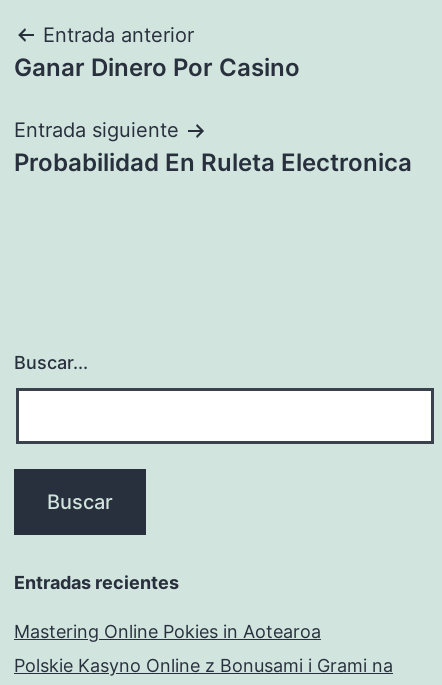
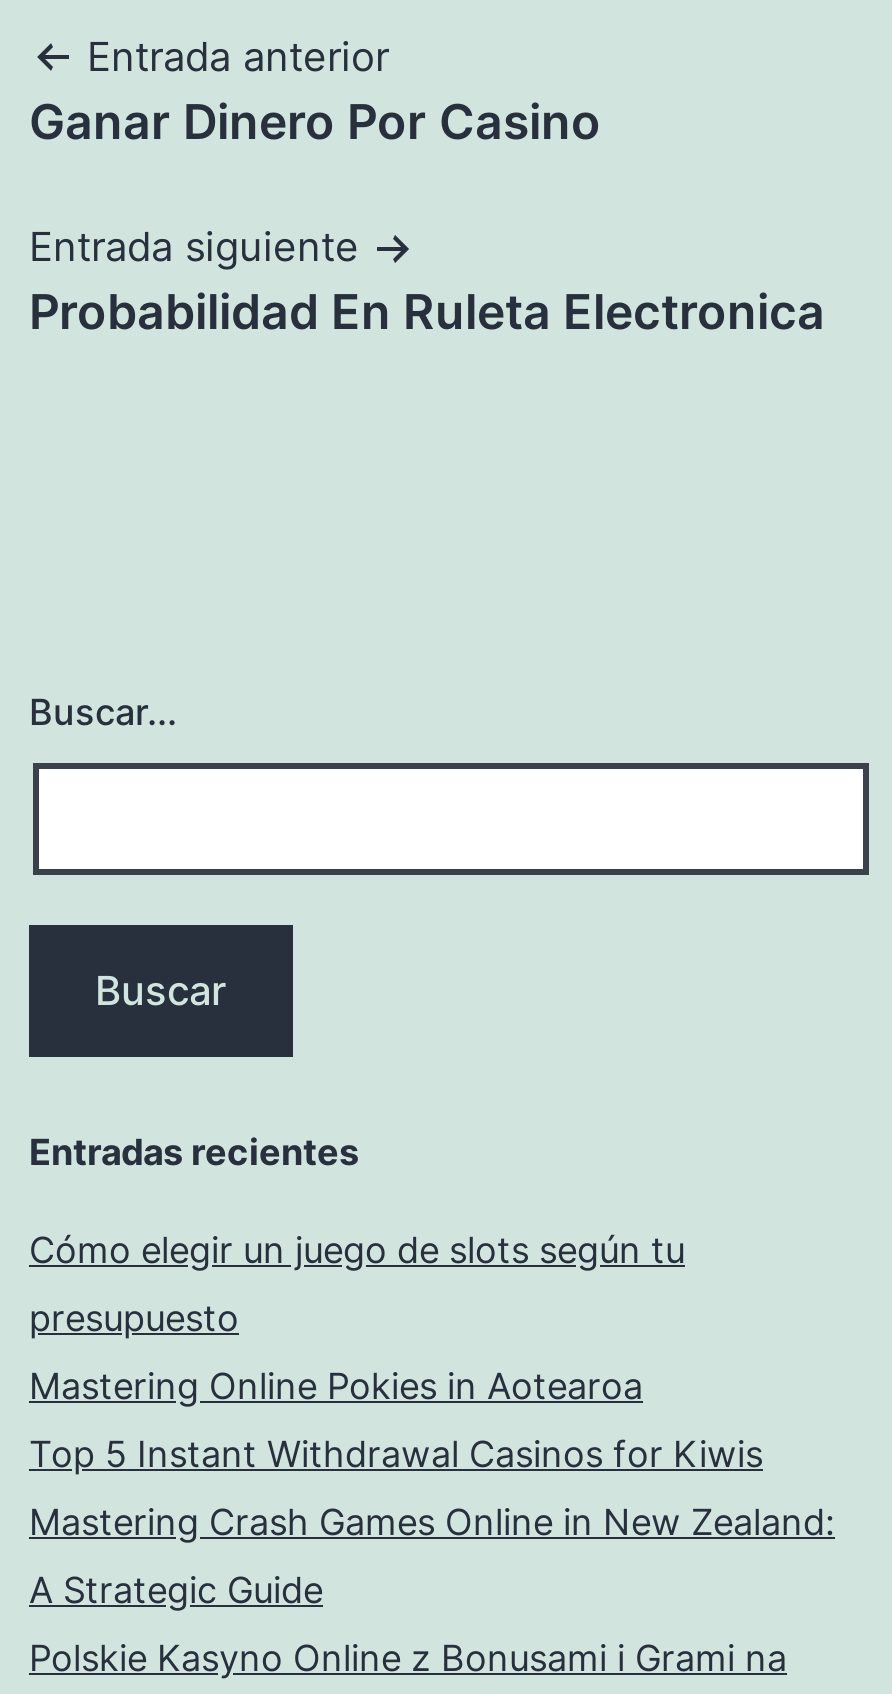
none -> [29,1229,685,1339] Cómo elegir un juego de slots según tu | presupuesto
none -> [29,1433,835,1611] Top 5 Instant Withdrawal Casinos for Kiwis | Mastering Crash Games Online in New Zealand: | A Strategic Guide

